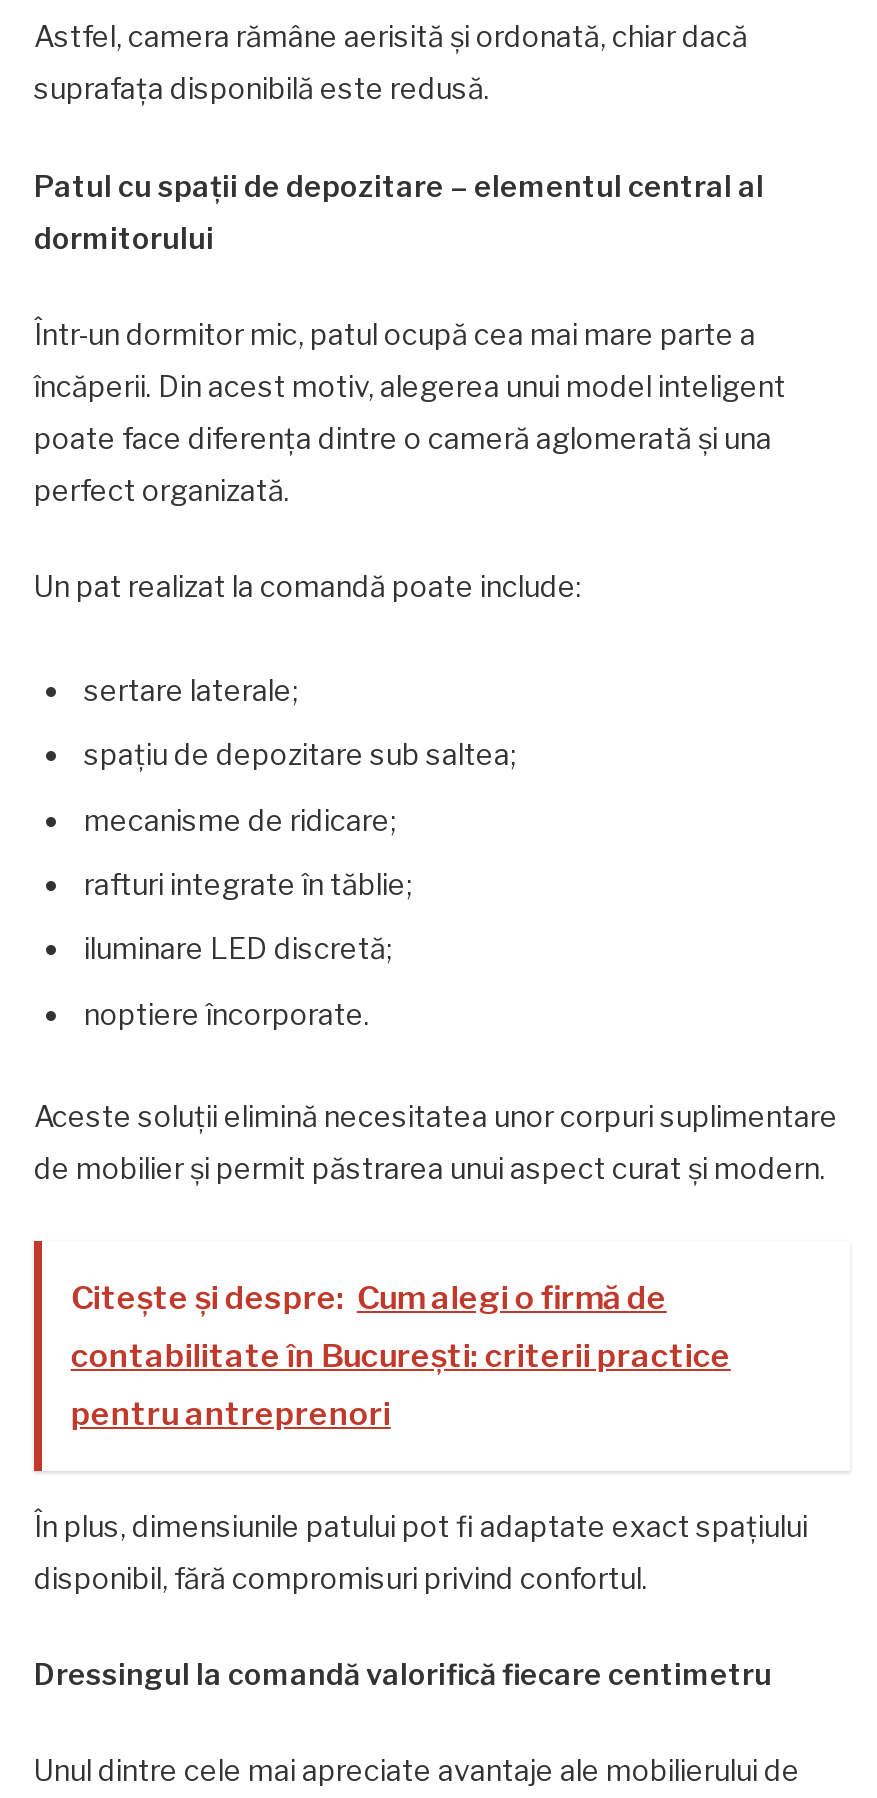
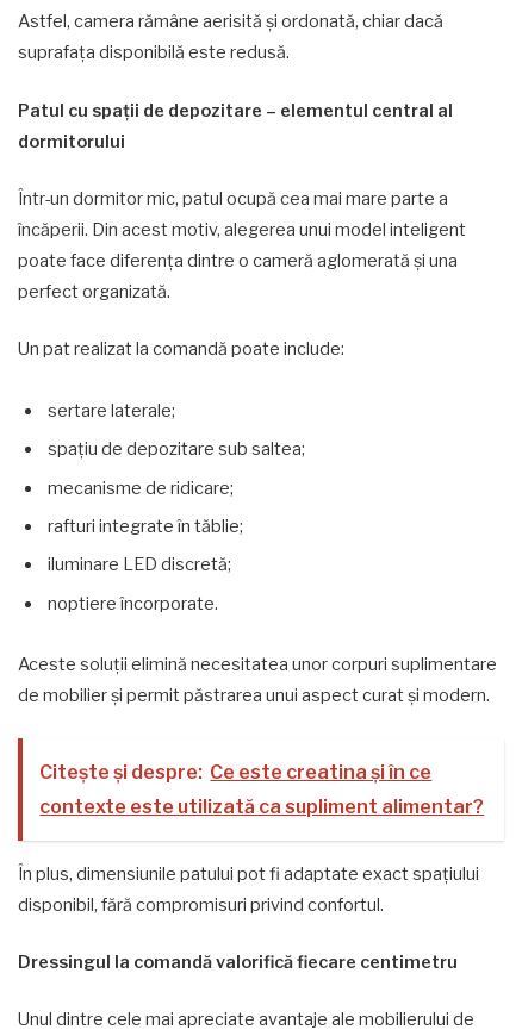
[71,1279,731,1433] Citește și despre: Cum alegi o firmă de | contabilitate în București: criterii practice | pentru antreprenori -> [40,761,484,818] Citește și despre: Ce este creatina și în ce | contexte este utilizată ca supliment alimentar?

